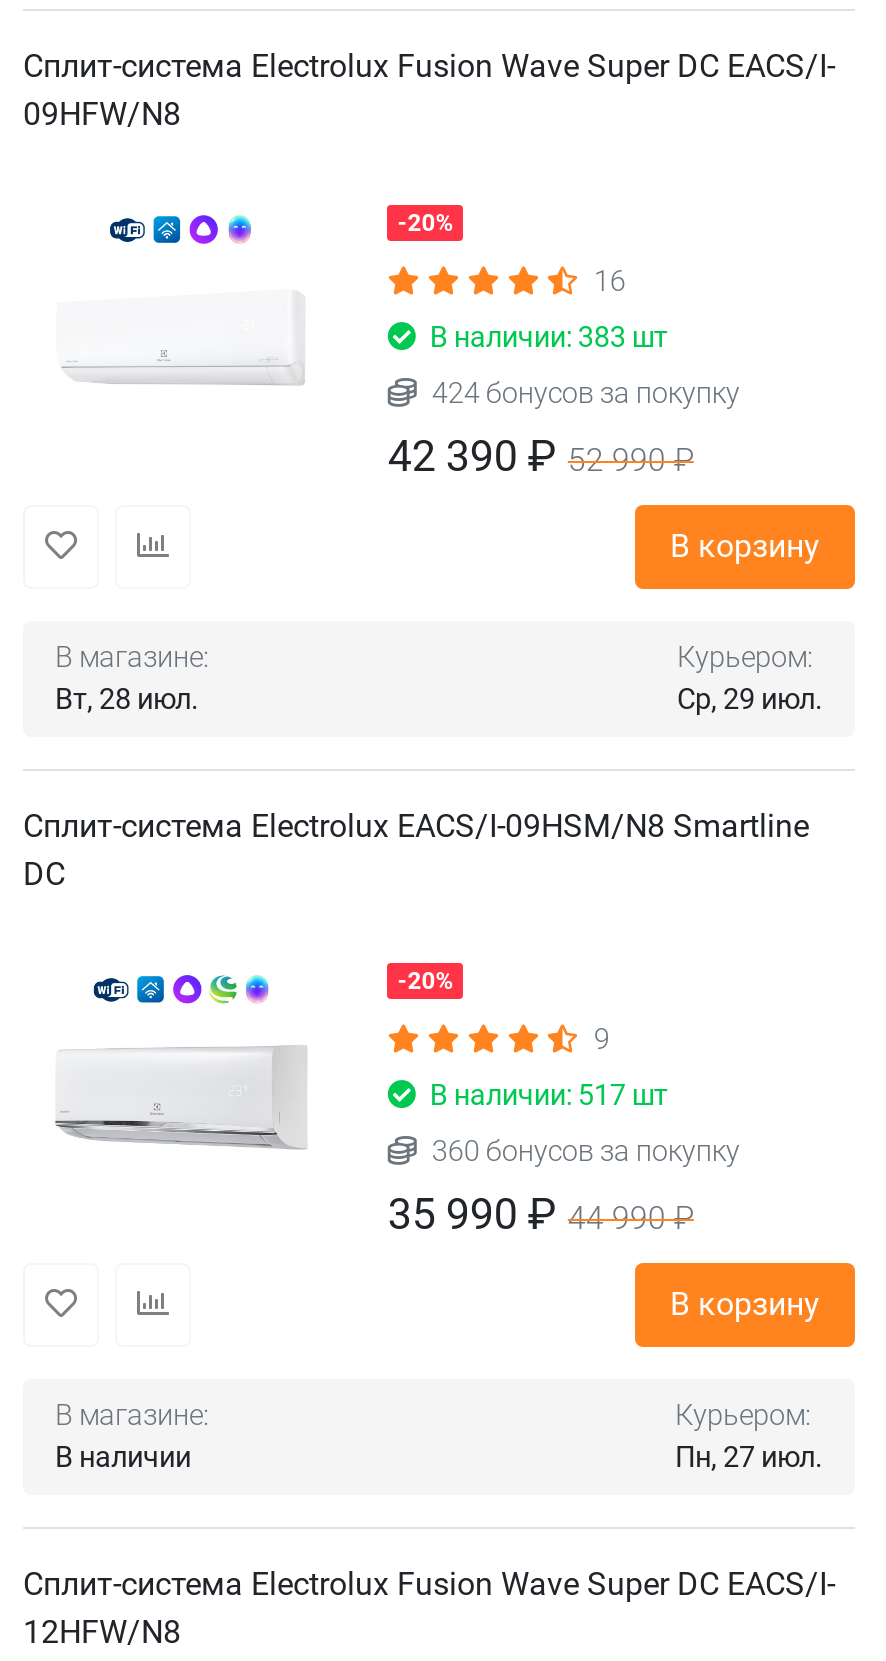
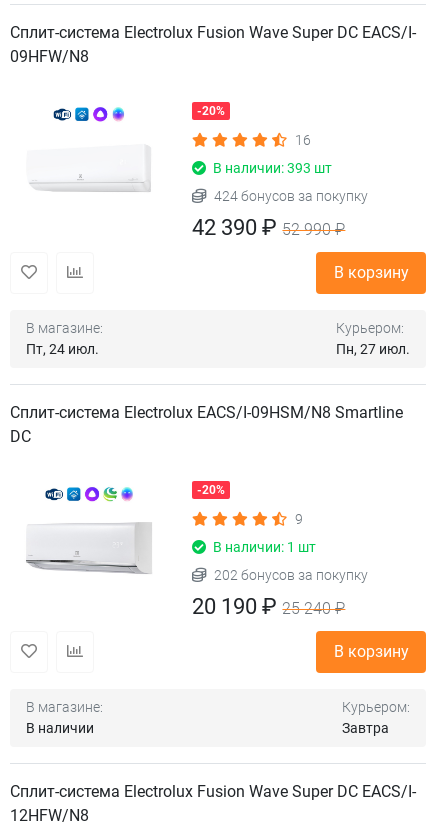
[424,321,668,355] В наличии: 383 шт -> [210,160,332,177] В наличии: 393 шт
[55,683,199,717] Вт, 28 июл. -> [26,341,99,358] Пт, 24 июл.
[677,683,823,717] Ср, 29 июл. -> [336,341,410,358] Пн, 27 июл.
[424,1079,668,1113] В наличии: 517 шт -> [210,539,316,556] В наличии: 1 шт
[432,1135,740,1169] 360 бонусов за покупку -> [214,567,368,584] 202 бонусов за покупку
[388,1189,694,1239] 35 990 ₽ 44 990 ₽ -> [192,594,345,619] 20 190 ₽ 25 240 ₽
[675,1441,823,1475] Пн, 27 июл. -> [342,720,389,737] Завтра

